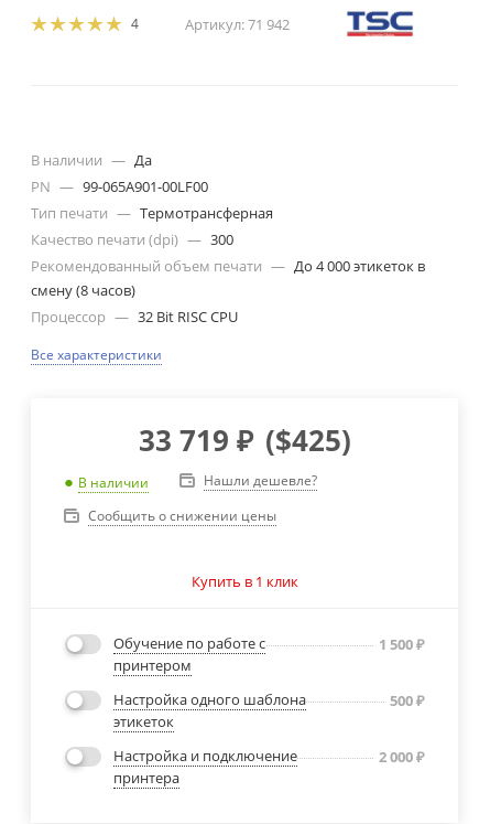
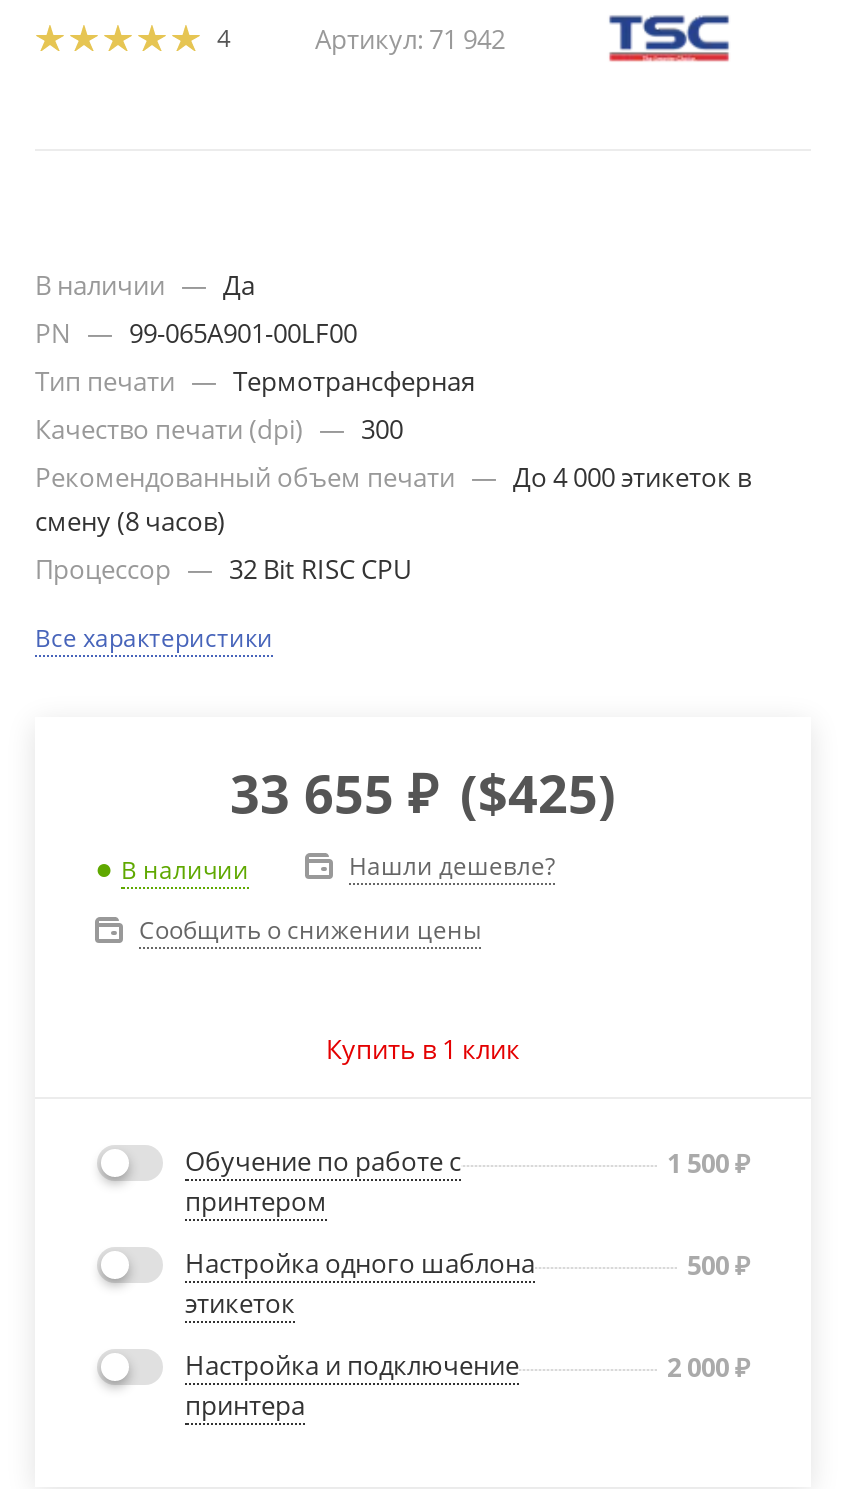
[138,420,351,460] 33 719 ₽ ($425) -> [230,756,616,828] 33 655 ₽ ($425)

